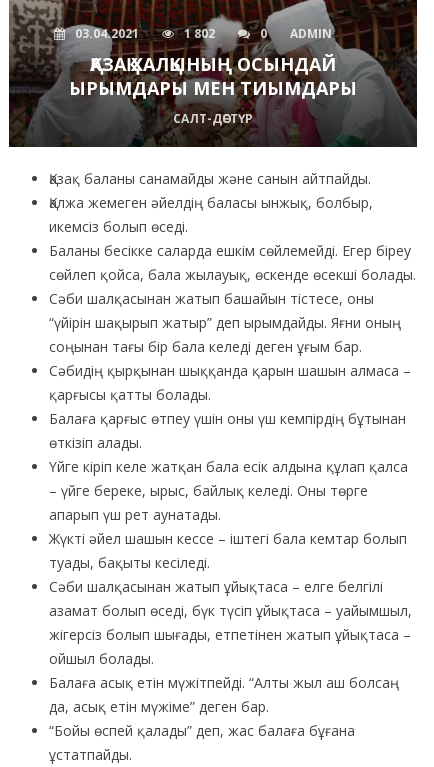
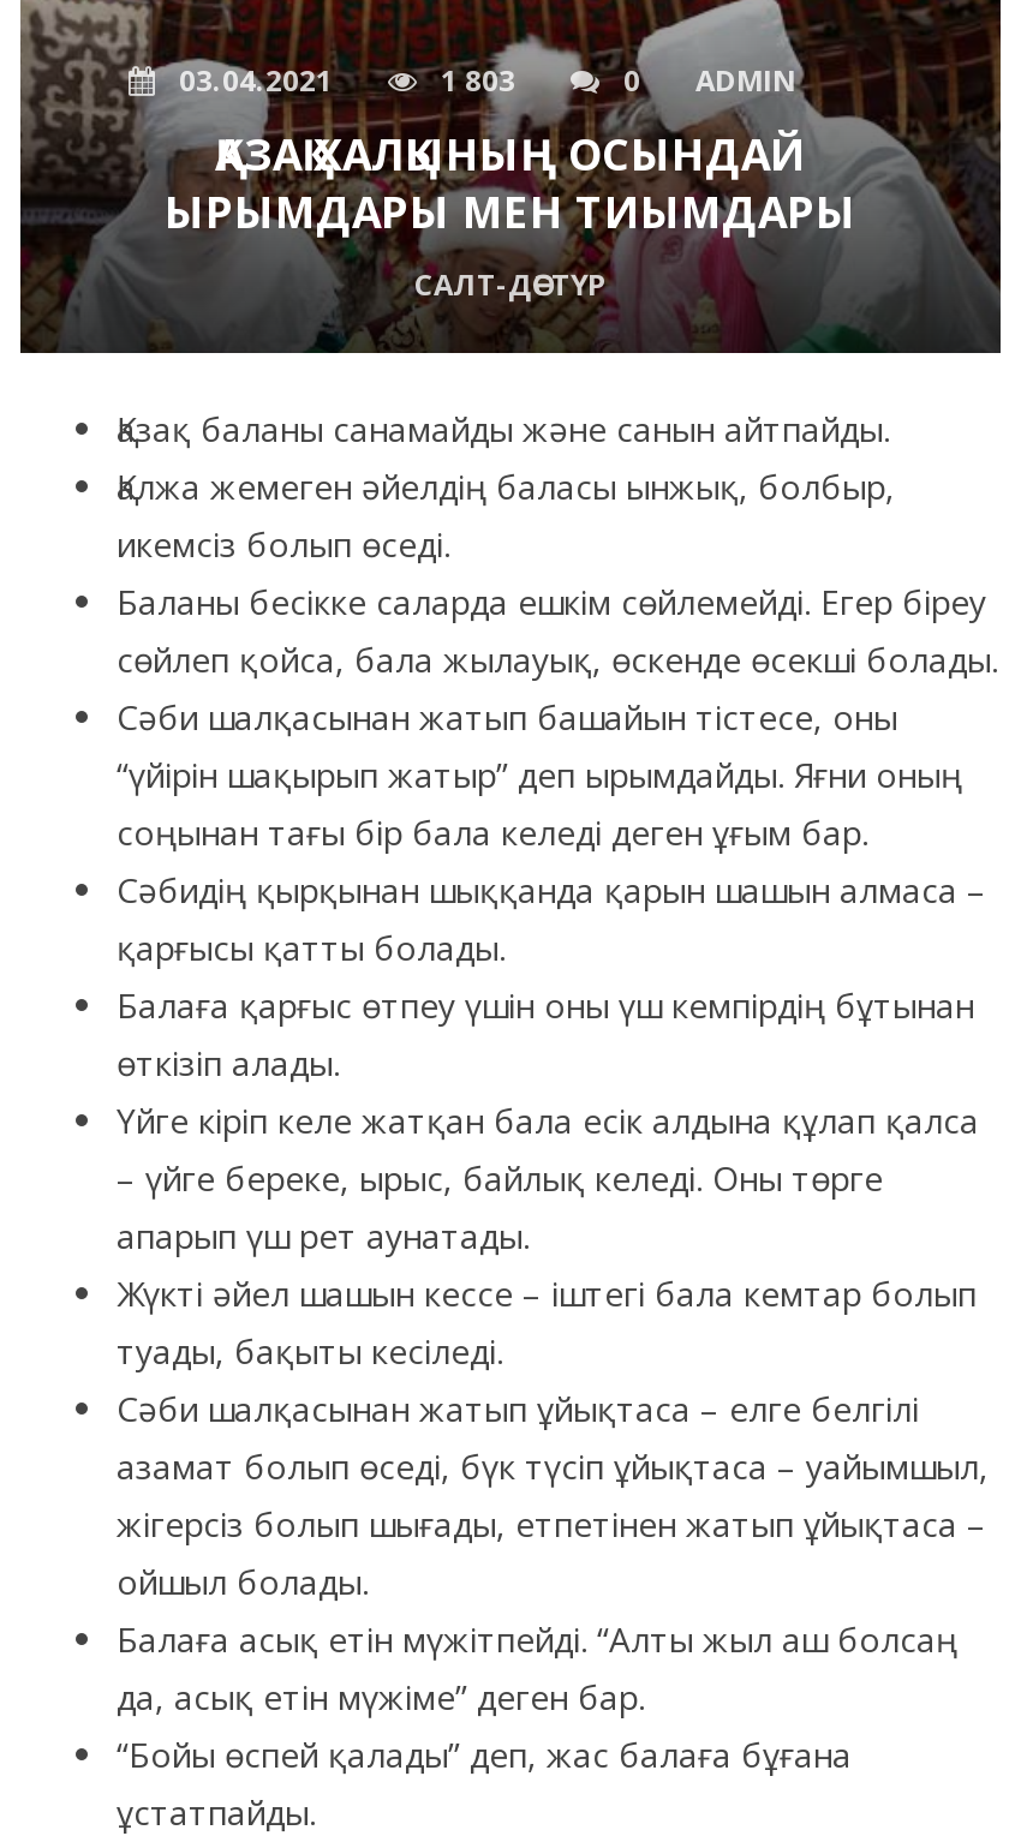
[184,25,215,42] 1 802 -> [441,60,515,101] 1 803

